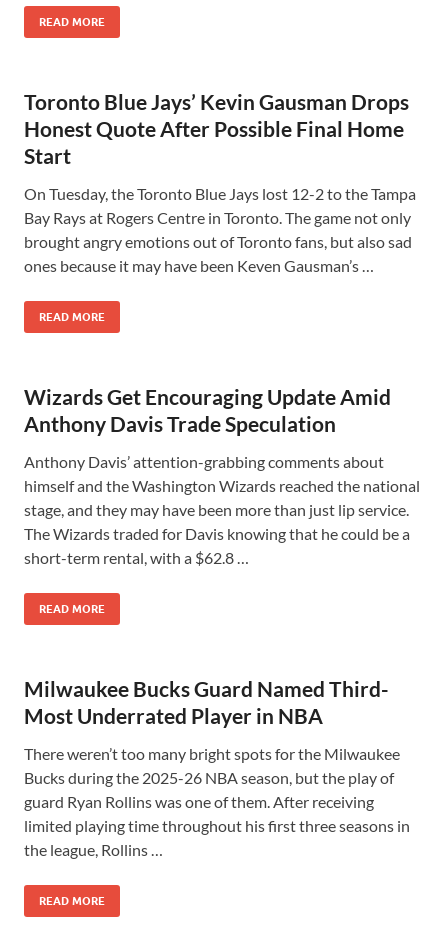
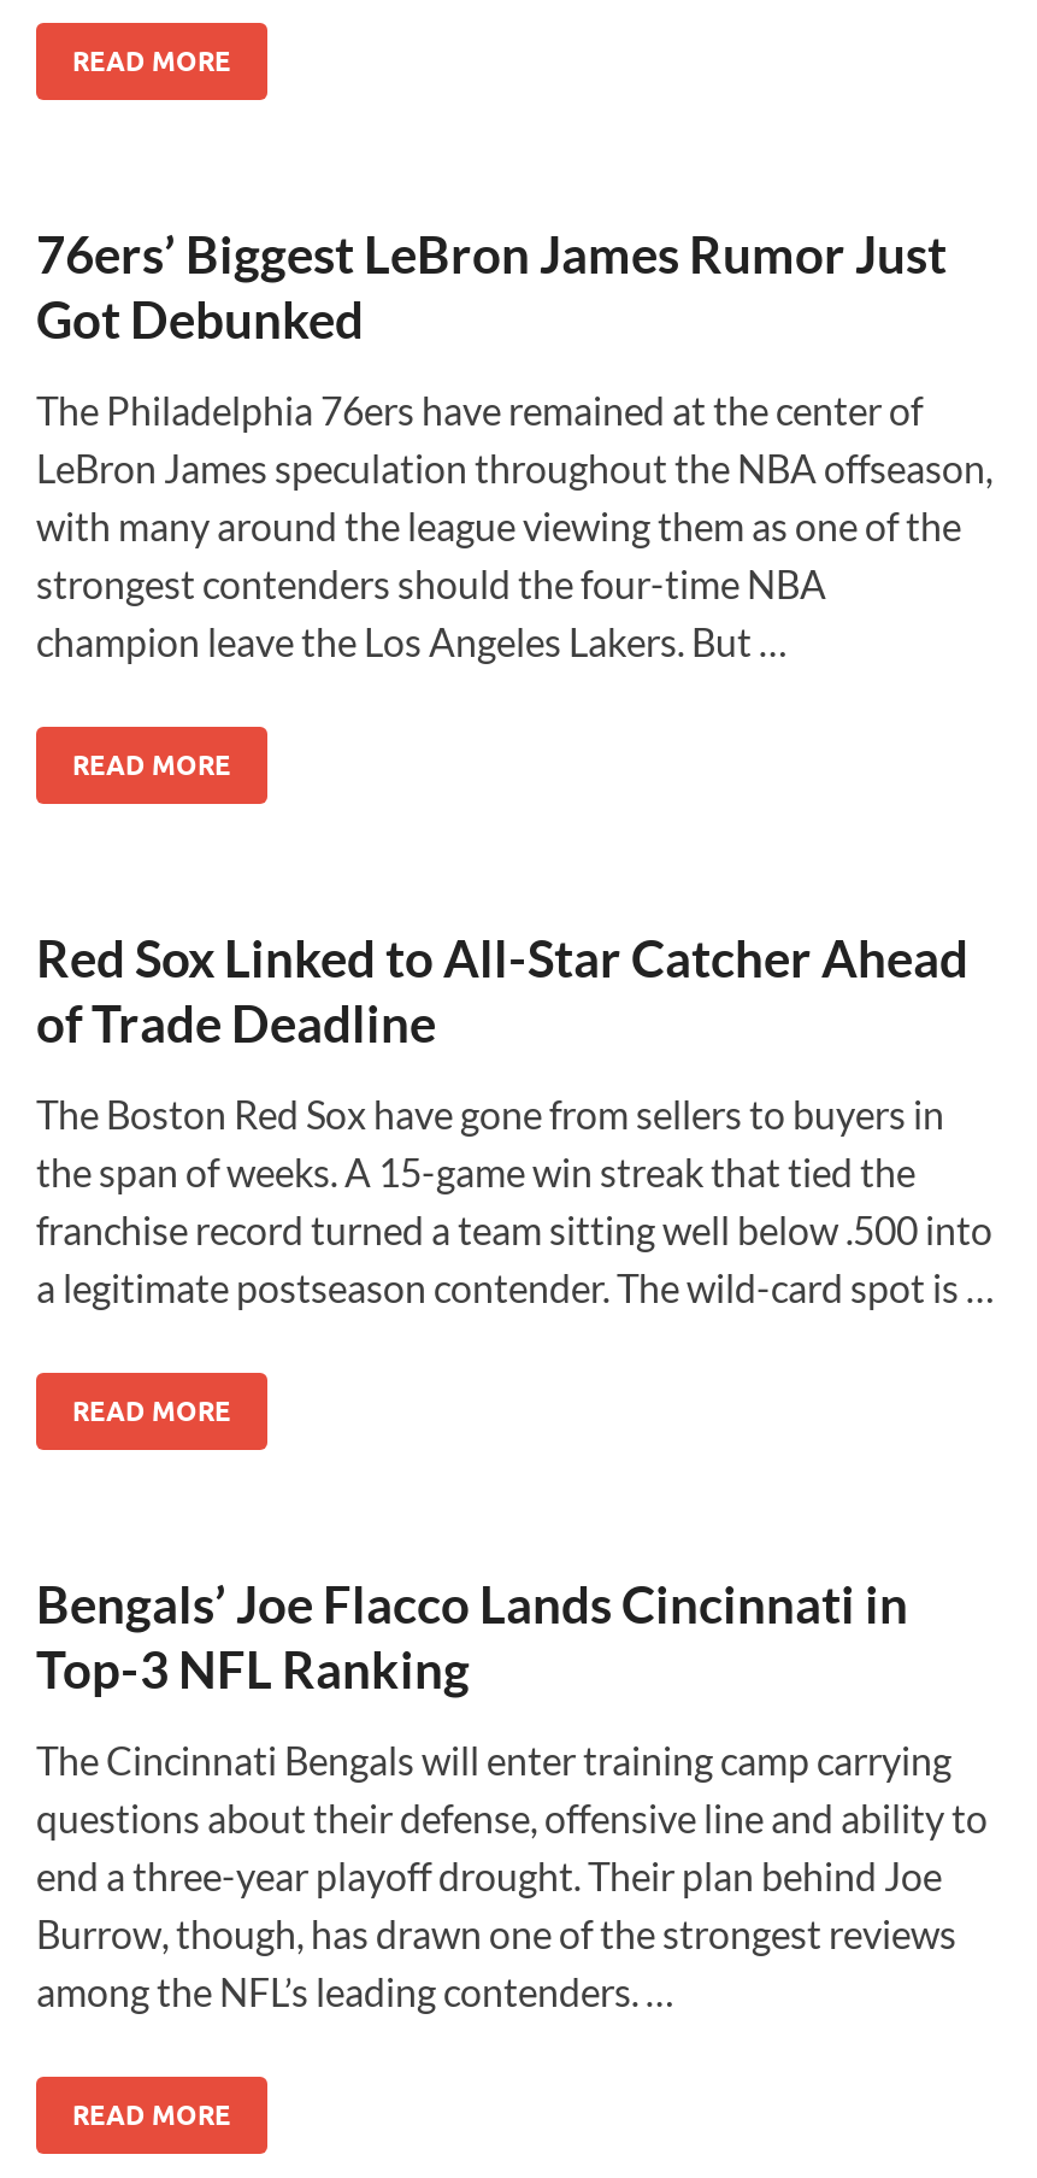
[24,89,409,168] Toronto Blue Jays’ Kevin Gausman Drops | Honest Quote After Possible Final Home | Start -> [36,223,947,348] 76ers’ Biggest LeBron James Rumor Just | Got Debunked
[24,184,416,275] On Tuesday, the Toronto Blue Jays lost 12-2 to the Tampa | Bay Rays at Rogers Centre in Toronto. The game not only | brought angry emotions out of Toronto fans, but also sad | ones because it may have been Keven Gausman’s … -> [36,387,992,664] The Philadelphia 76ers have remained at the center of | LeBron James speculation throughout the NBA offseason, | with many around the league viewing them as one of the | strongest contenders should the four-time NBA | champion leave the Los Angeles Lakers. But …
[24,384,391,436] Wizards Get Encouraging Update Amid | Anthony Davis Trade Speculation -> [36,927,968,1052] Red Sox Linked to All-Star Catcher Ahead | of Trade Deadline
[24,452,420,567] Anthony Davis’ attention-grabbing comments about | himself and the Washington Wizards reached the national | stage, and they may have been more than just lip service. | The Wizards traded for Davis knowing that he could be a | short-term rental, with a $62.8 … -> [36,1091,995,1310] The Boston Red Sox have gone from sellers to buyers in | the span of weeks. A 15-game win streak that tied the | franchise record turned a team sitting well below .500 into | a legitimate postseason contender. The wild-card spot is …
[24,676,389,728] Milwaukee Bucks Guard Named Third- | Most Underrated Player in NBA -> [36,1573,908,1698] Bengals’ Joe Flacco Lands Cincinnati in | Top-3 NFL Ranking
[24,744,410,859] There weren’t too many bright spots for the Milwaukee | Bucks during the 2025-26 NBA season, but the play of | guard Ryan Rollins was one of them. After receiving | limited playing time throughout his first three seasons in | the league, Rollins … -> [36,1737,988,2014] The Cincinnati Bengals will enter training camp carrying | questions about their defense, offensive line and ability to | end a three-year playoff drought. Their plan behind Joe | Burrow, though, has drawn one of the strongest reviews | among the NFL’s leading contenders. …

